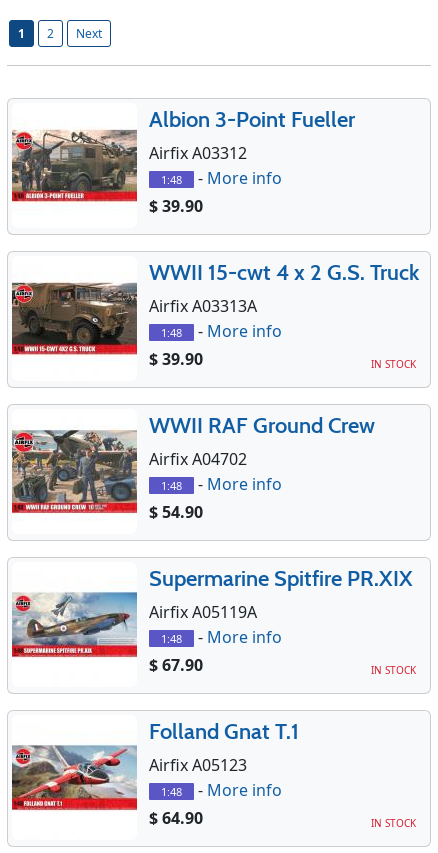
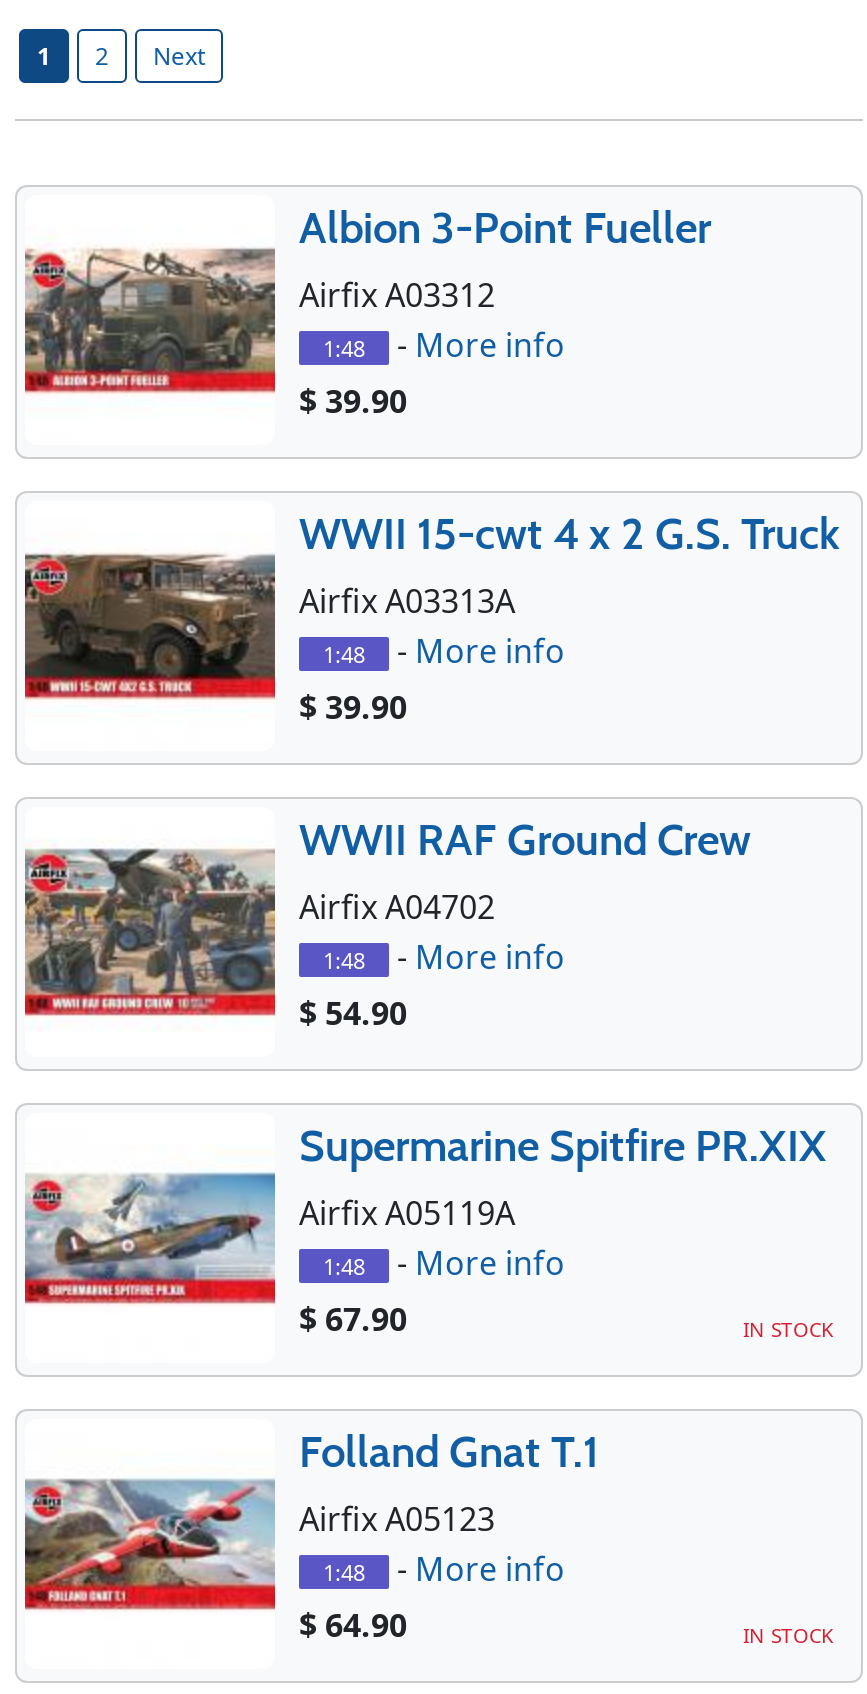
[371,357,416,371] IN STOCK -> none

